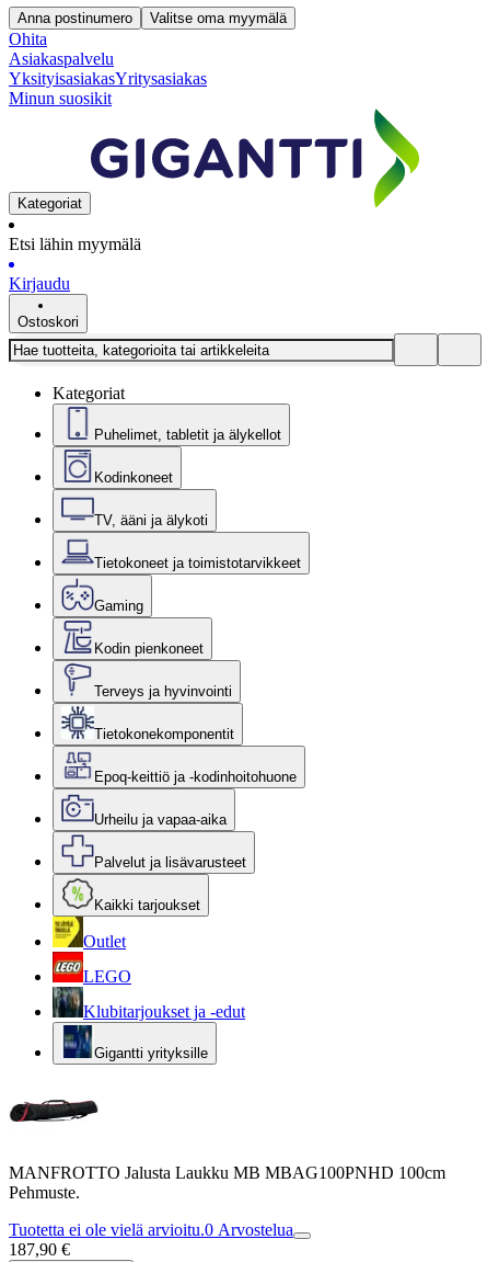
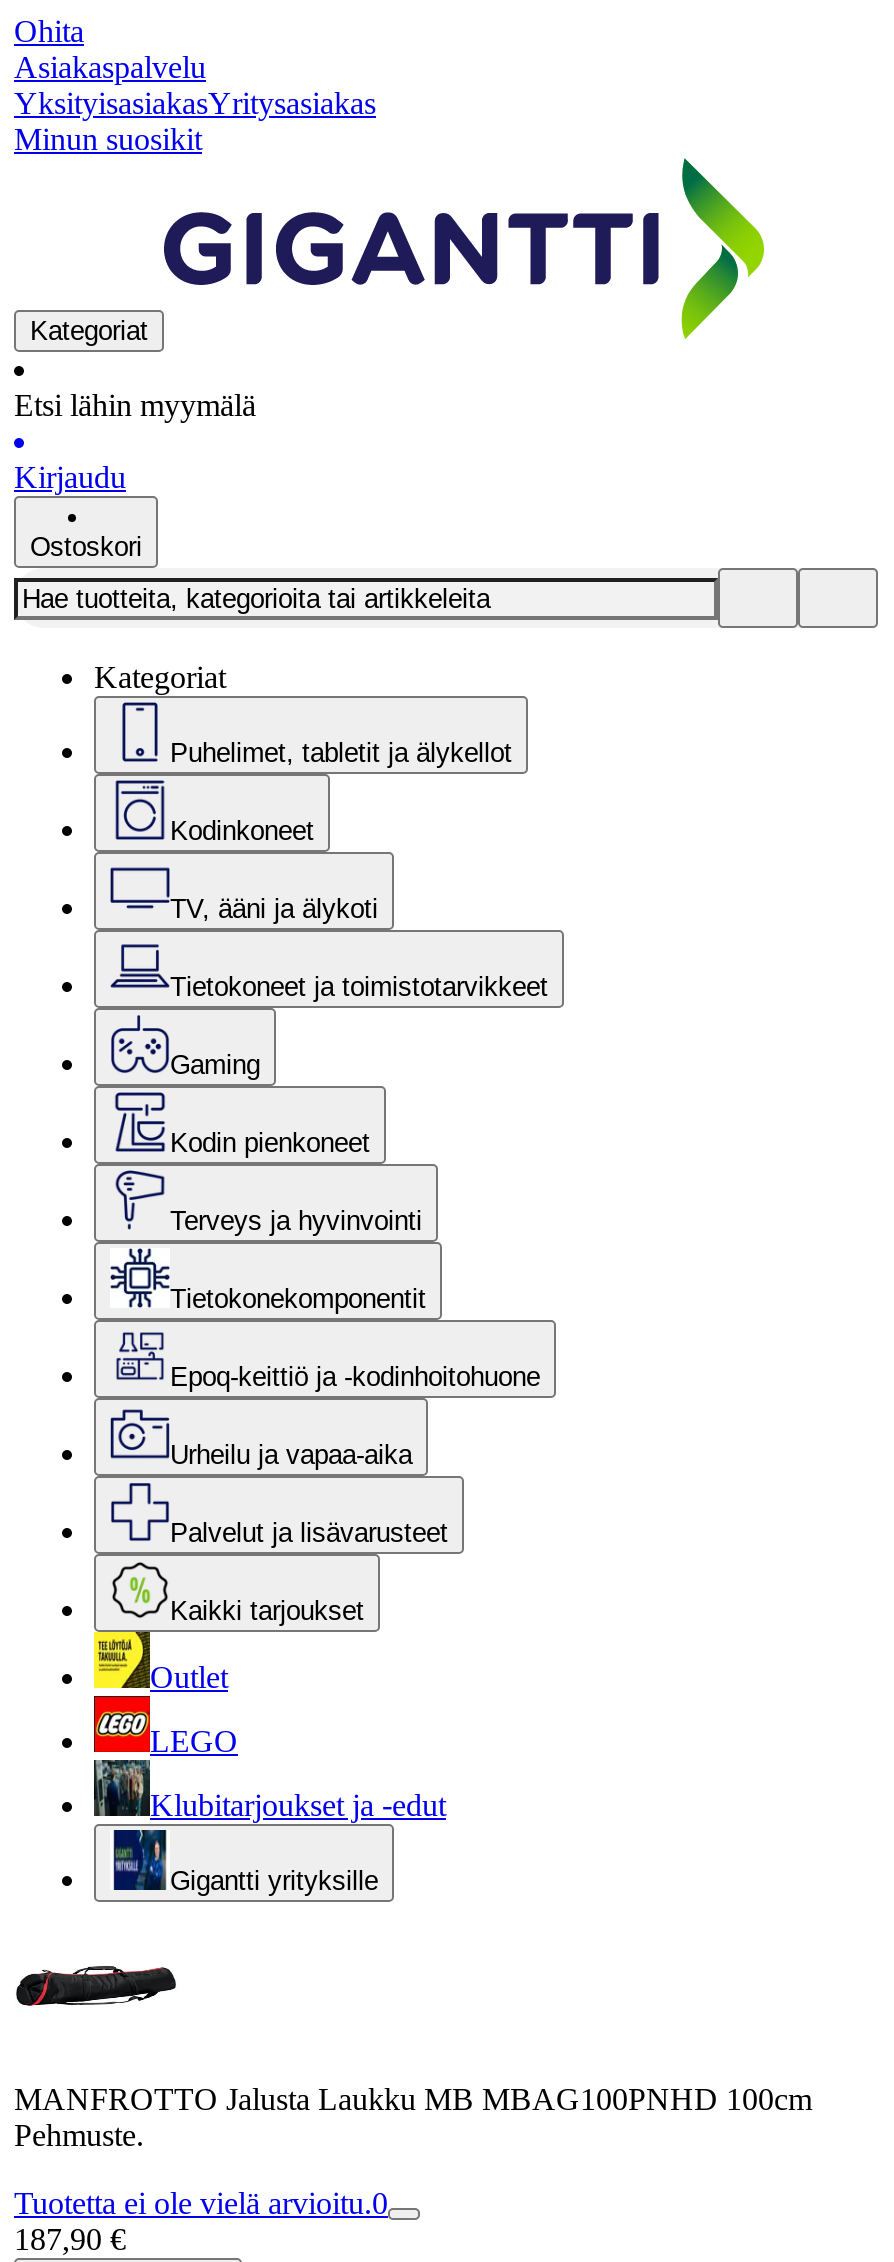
[18,10,287,26] Anna postinumero | Valitse oma myymälä -> none
[9,1220,293,1239] Tuotetta ei ole vielä arvioitu.0 Arvostelua -> [14,2186,388,2220] Tuotetta ei ole vielä arvioitu.0

